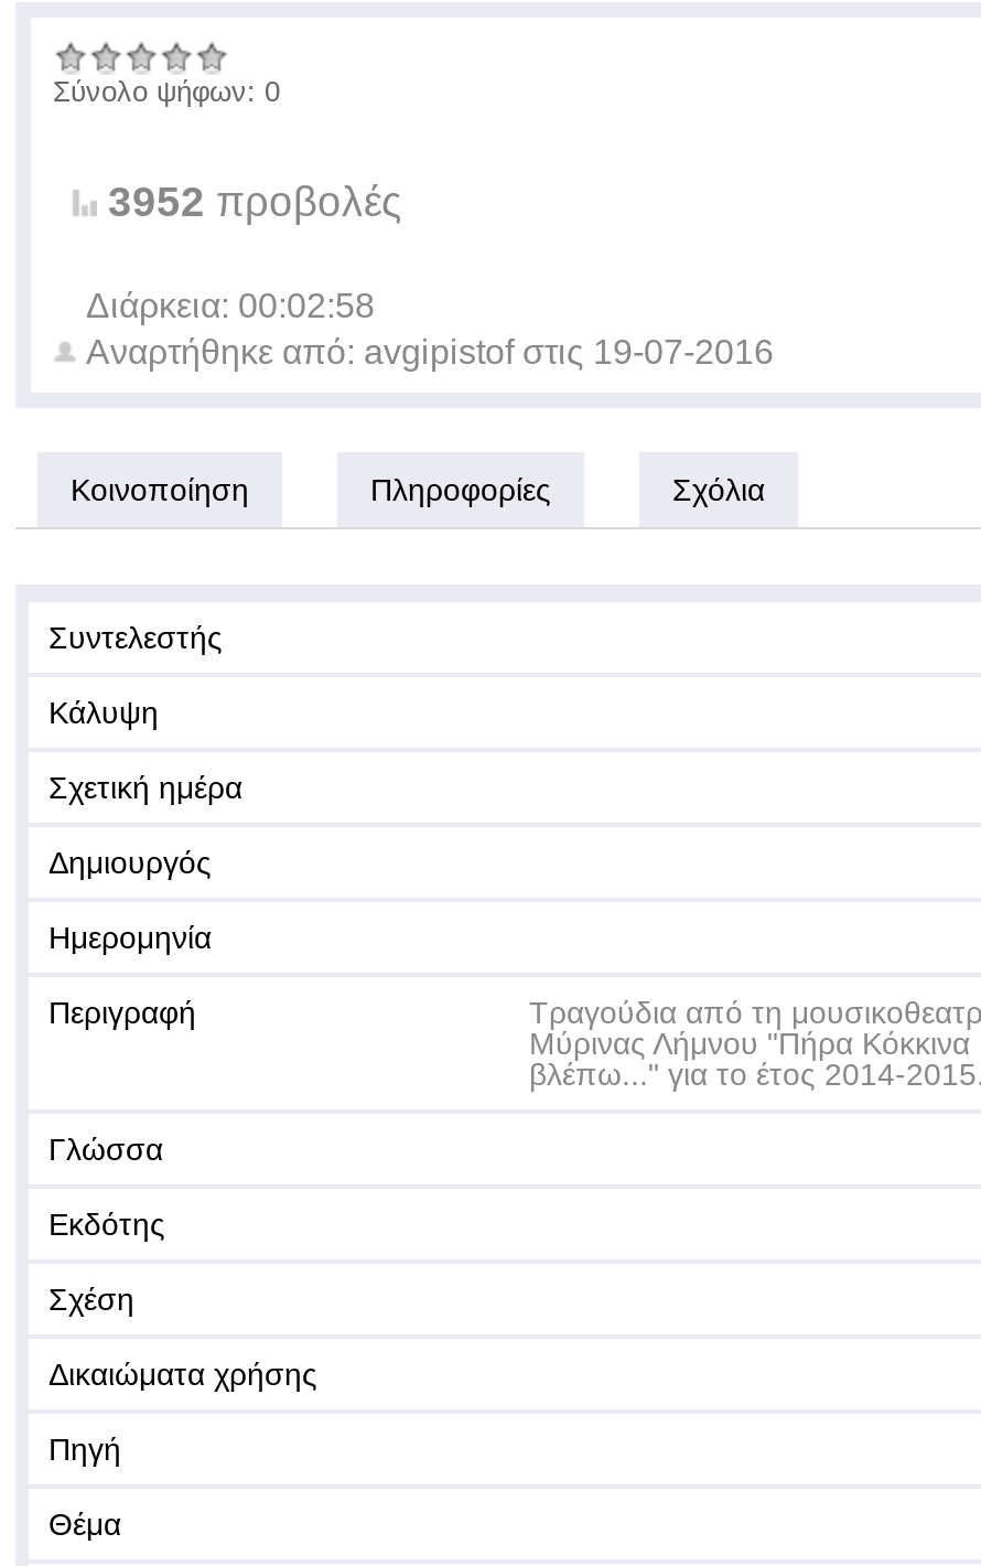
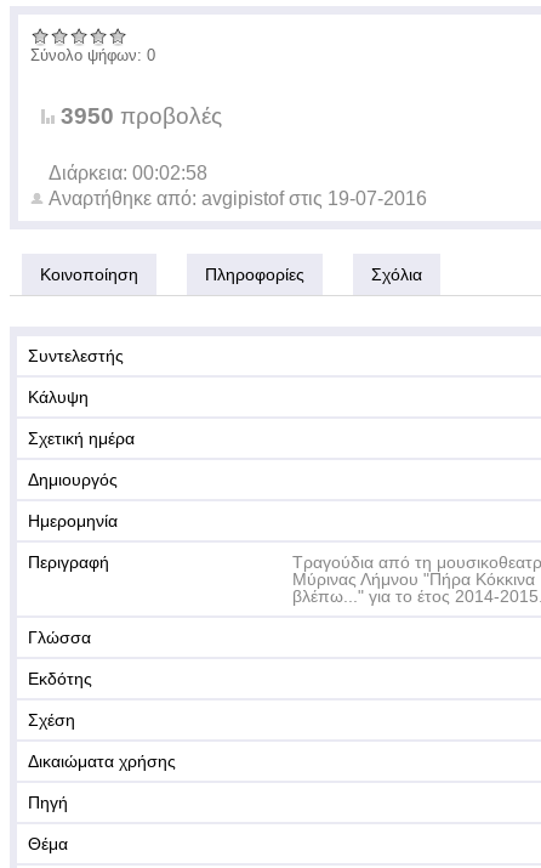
[108,179,401,225] 3952 προβολές -> [61,103,222,129] 3950 προβολές

